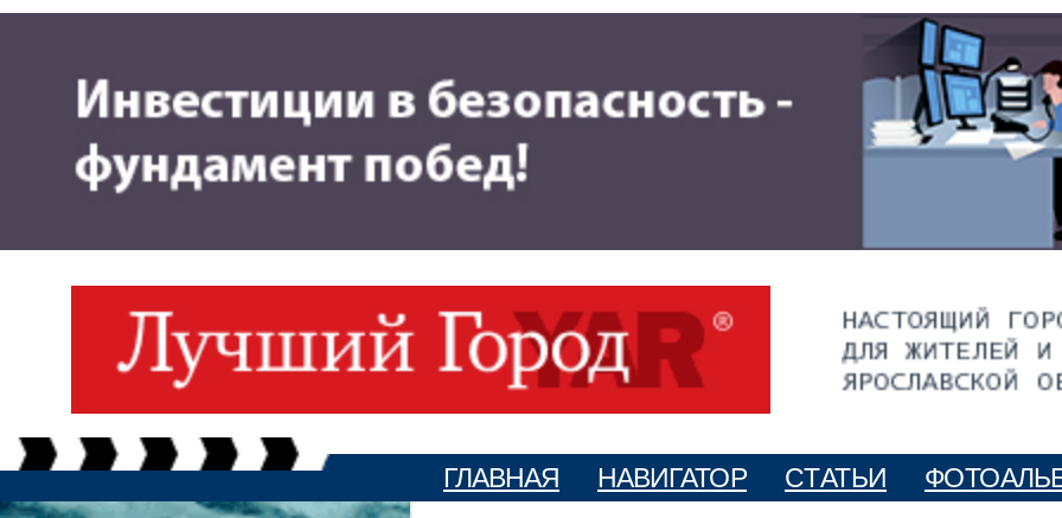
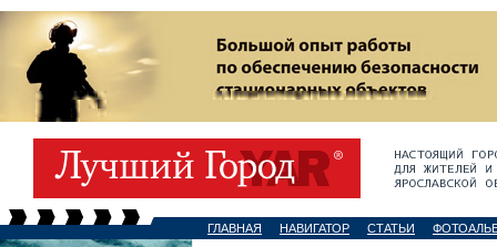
[7,11,1055,252] [image] -> [3,11,494,123] [image]

